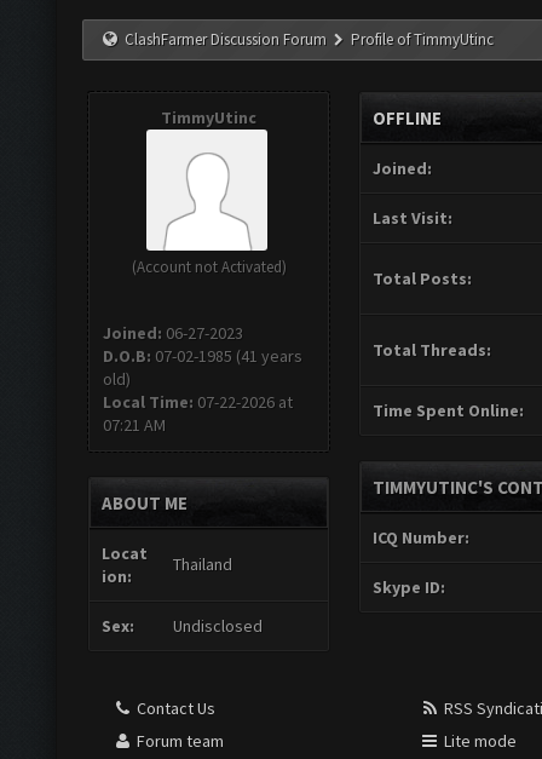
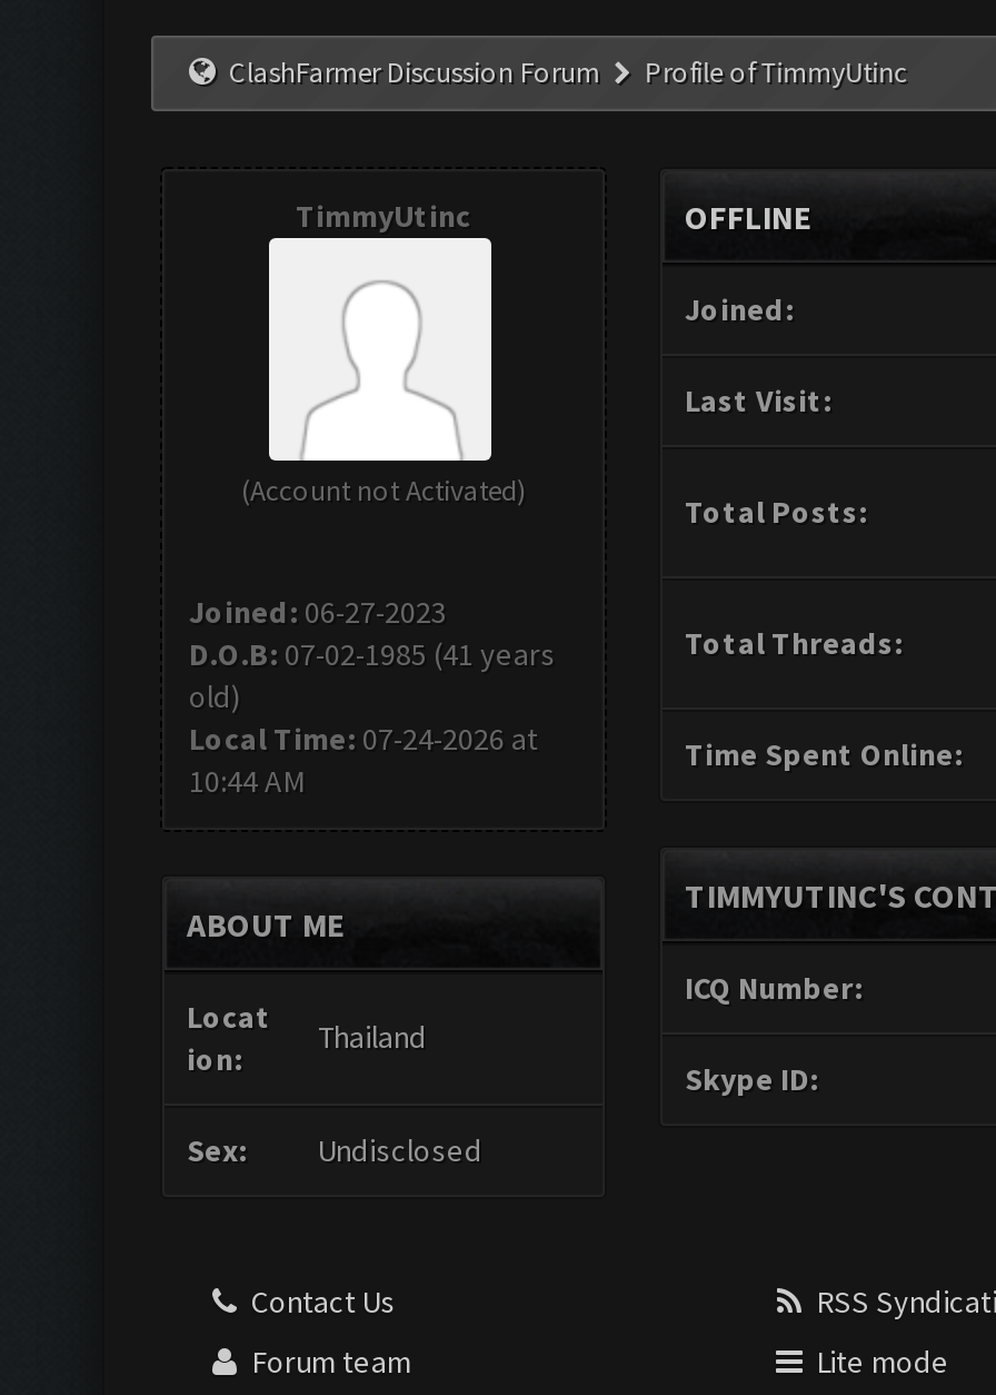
[103,391,293,413] Local Time: 07-22-2026 at -> [189,719,538,759] Local Time: 07-24-2026 at
[103,414,166,436] 07:21 AM -> [189,761,305,801] 10:44 AM

